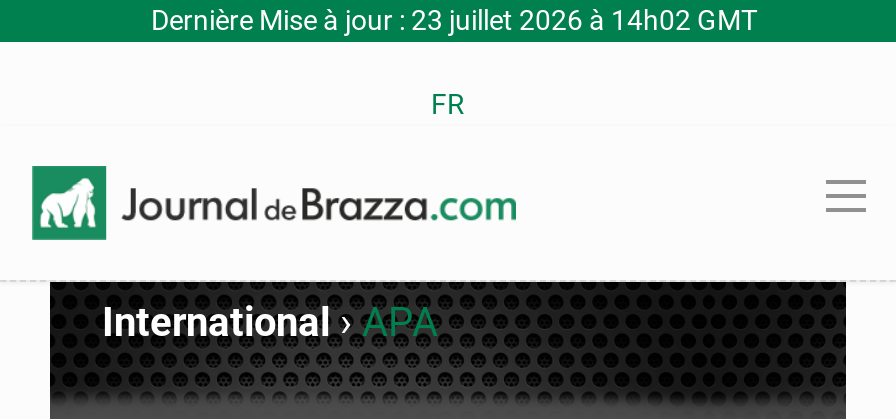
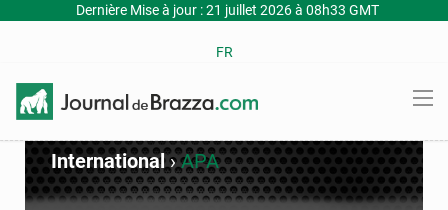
[145,4,757,36] Dernière Mise à jour : 23 juillet 2026 à 14h02 GMT -> [72,2,378,18] Dernière Mise à jour : 21 juillet 2026 à 08h33 GMT

